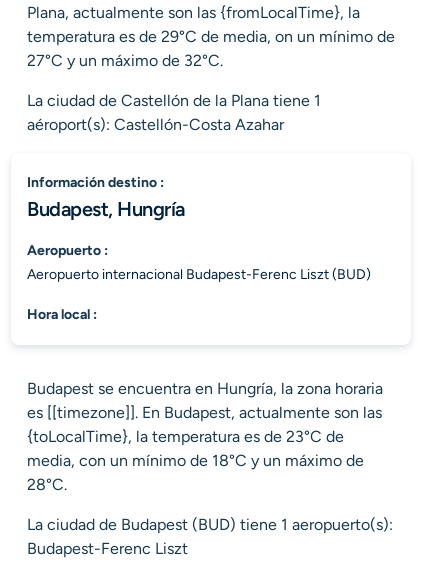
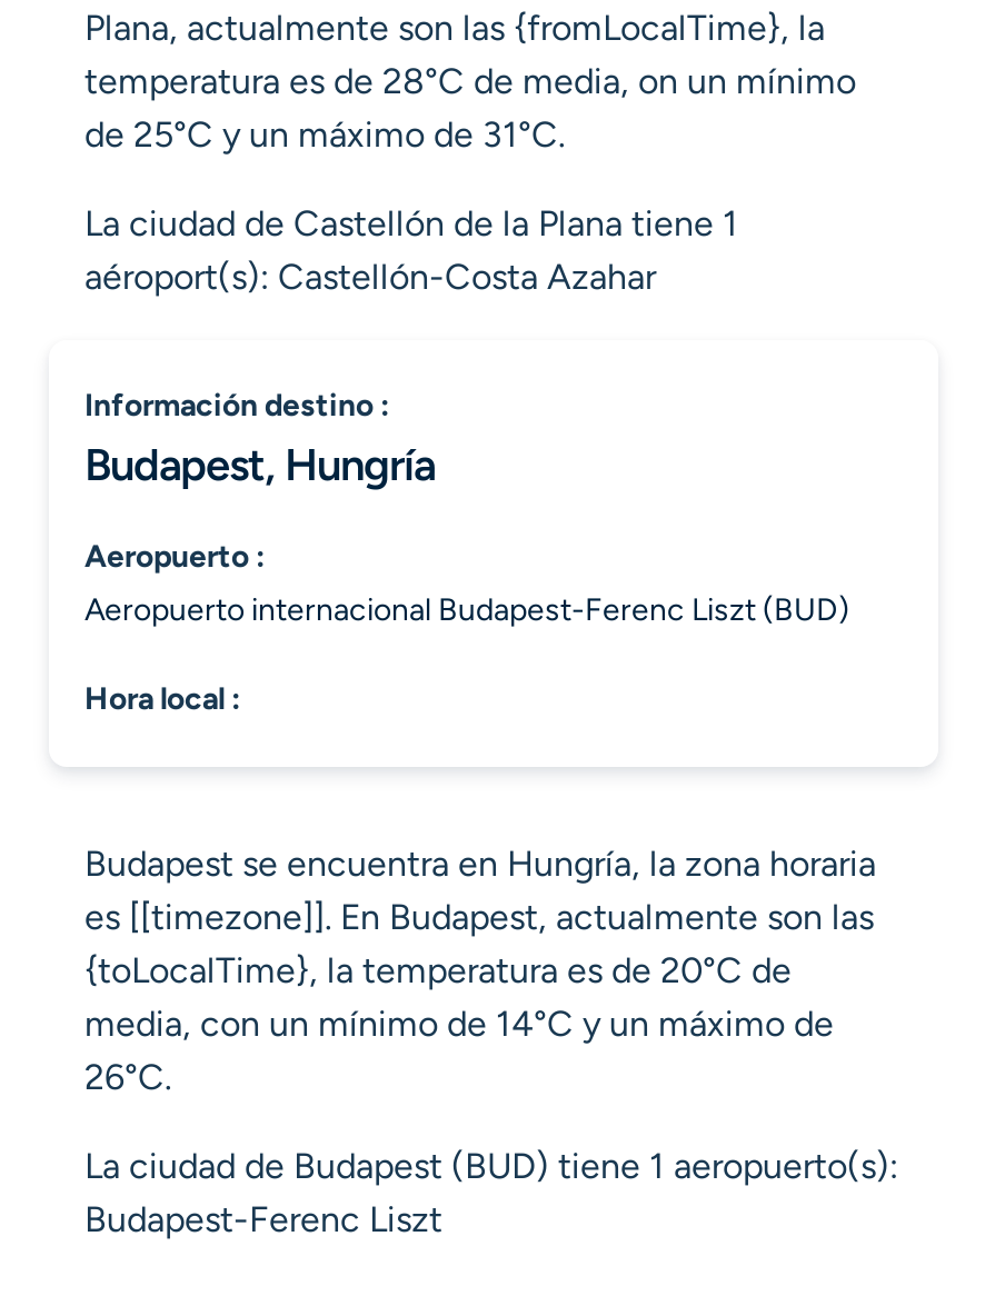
[27,27,395,70] temperatura es de 29°C de media, on un mínimo de | 27°C y un máximo de 32°C. -> [84,60,856,156] temperatura es de 28°C de media, on un mínimo | de 25°C y un máximo de 31°C.
[27,427,364,494] {toLocalTime}, la temperatura es de 23°C de | media, con un mínimo de 18°C y un máximo de | 28°C. -> [84,949,834,1098] {toLocalTime}, la temperatura es de 20°C de | media, con un mínimo de 14°C y un máximo de | 26°C.

